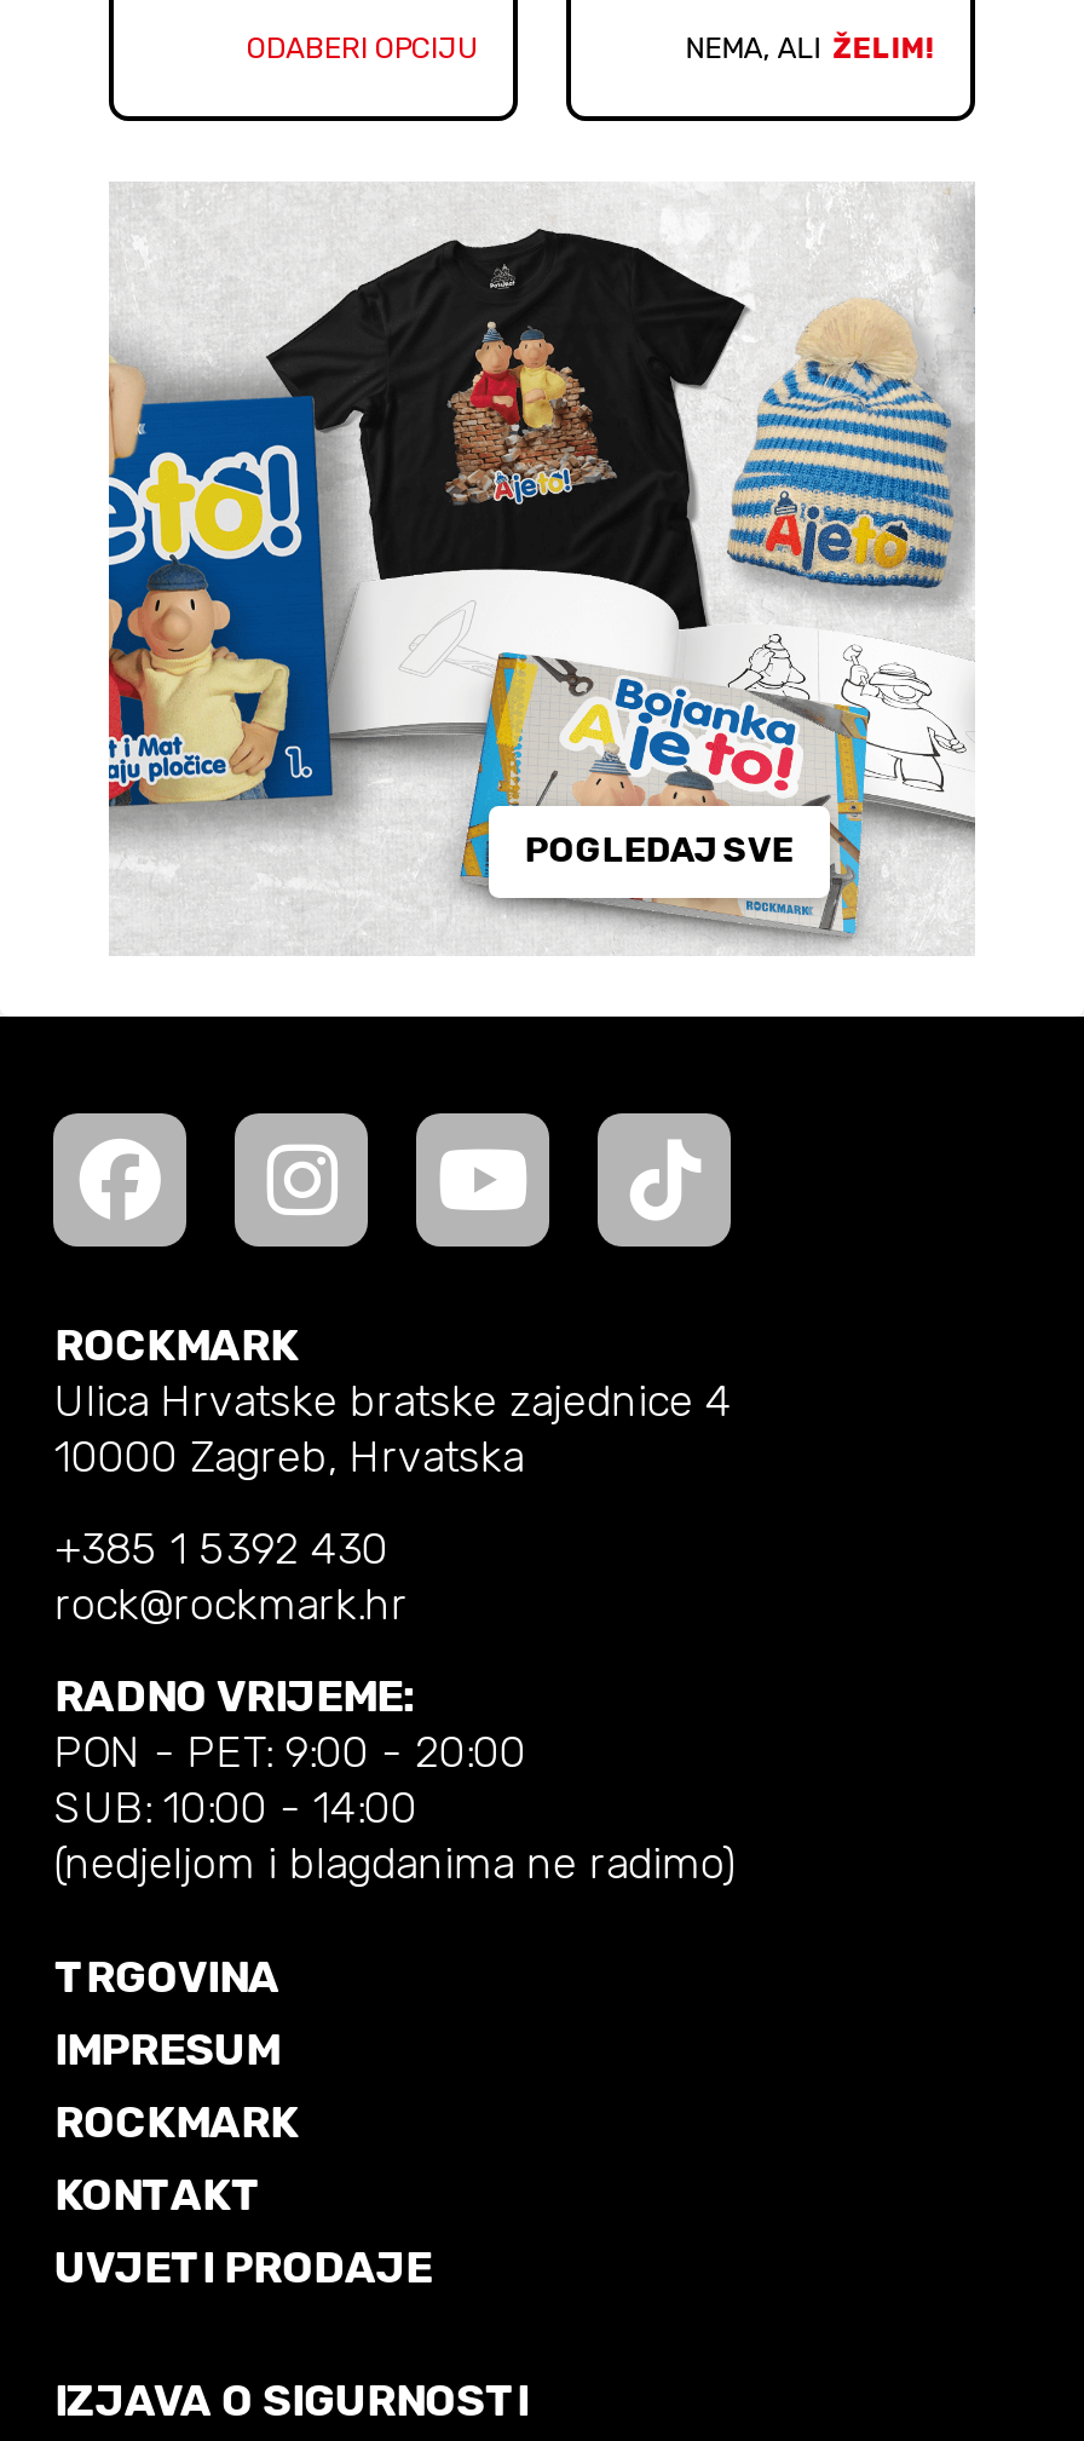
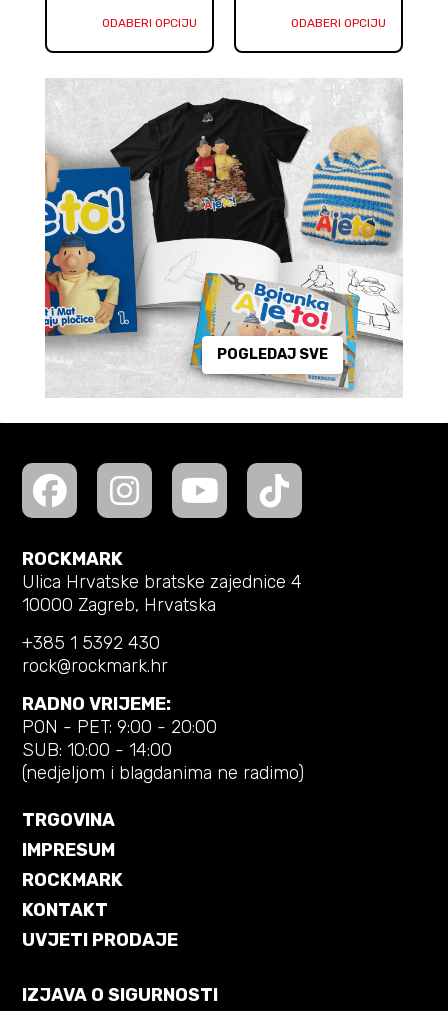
[685,33,934,67] NEMA, ALI ŽELIM! -> [291,16,386,30] ODABERI OPCIJU

